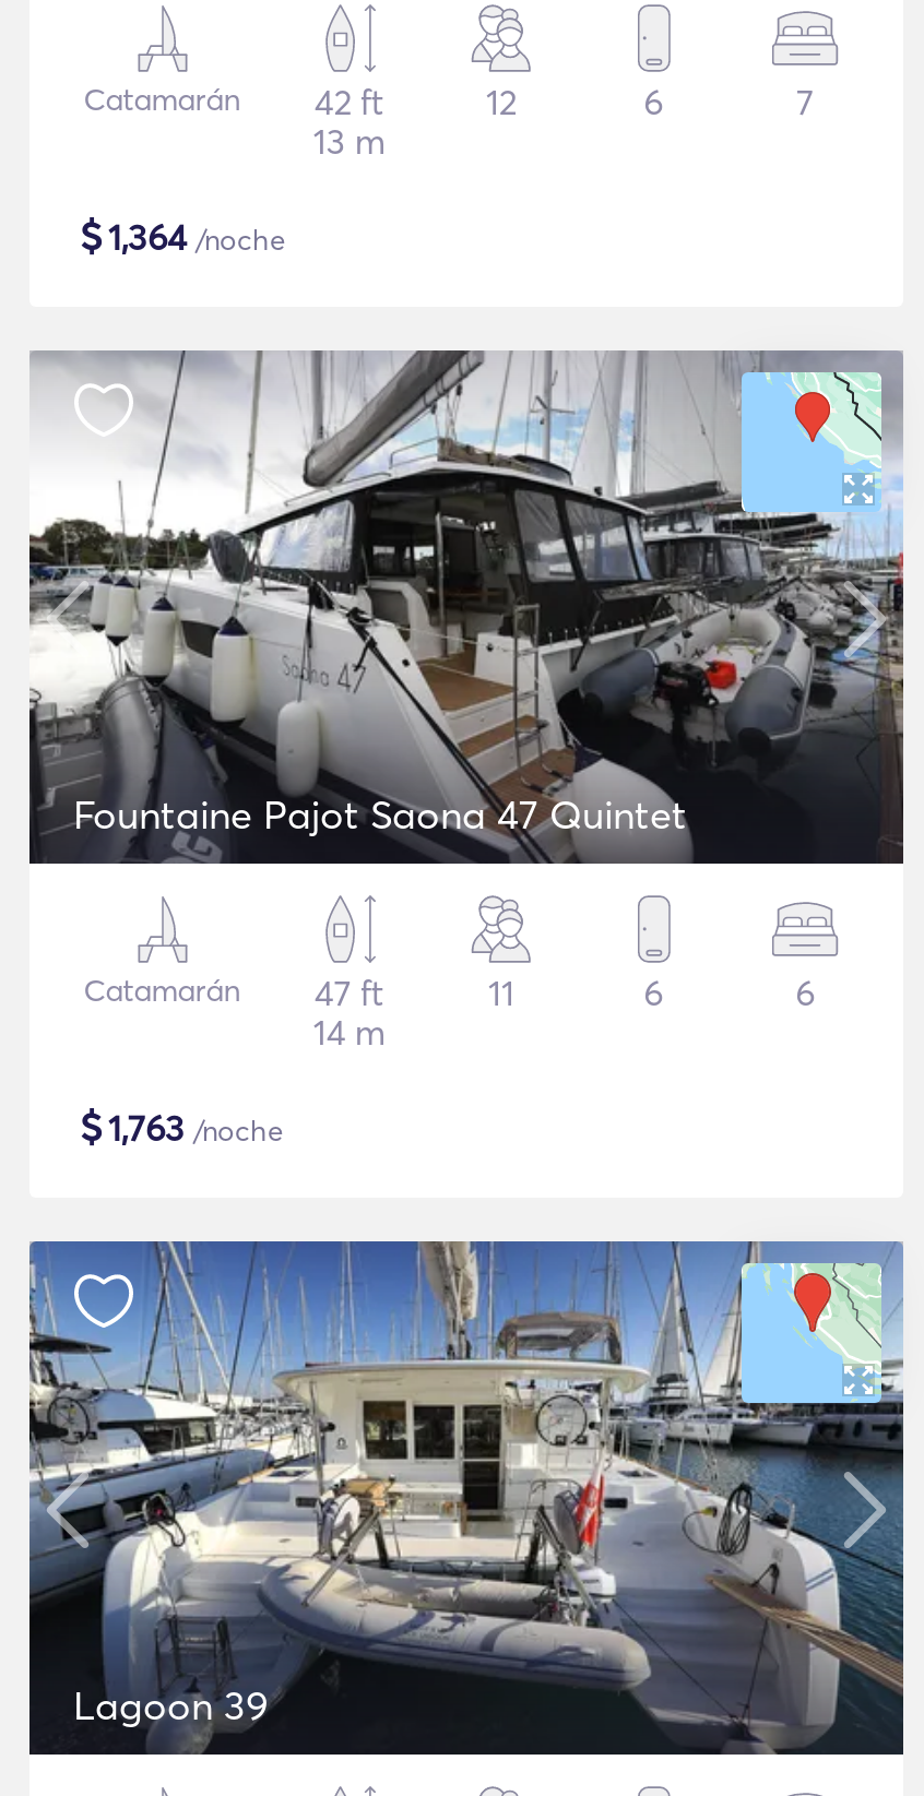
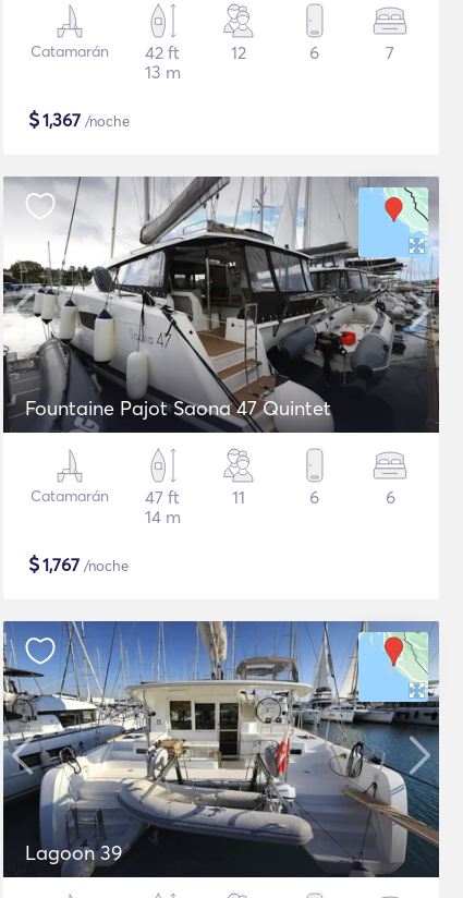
[80,211,285,261] $1,364 /noche -> [28,107,130,132] $1,367 /noche
[80,1102,283,1152] $1,763 /noche -> [28,551,129,577] $1,767 /noche

